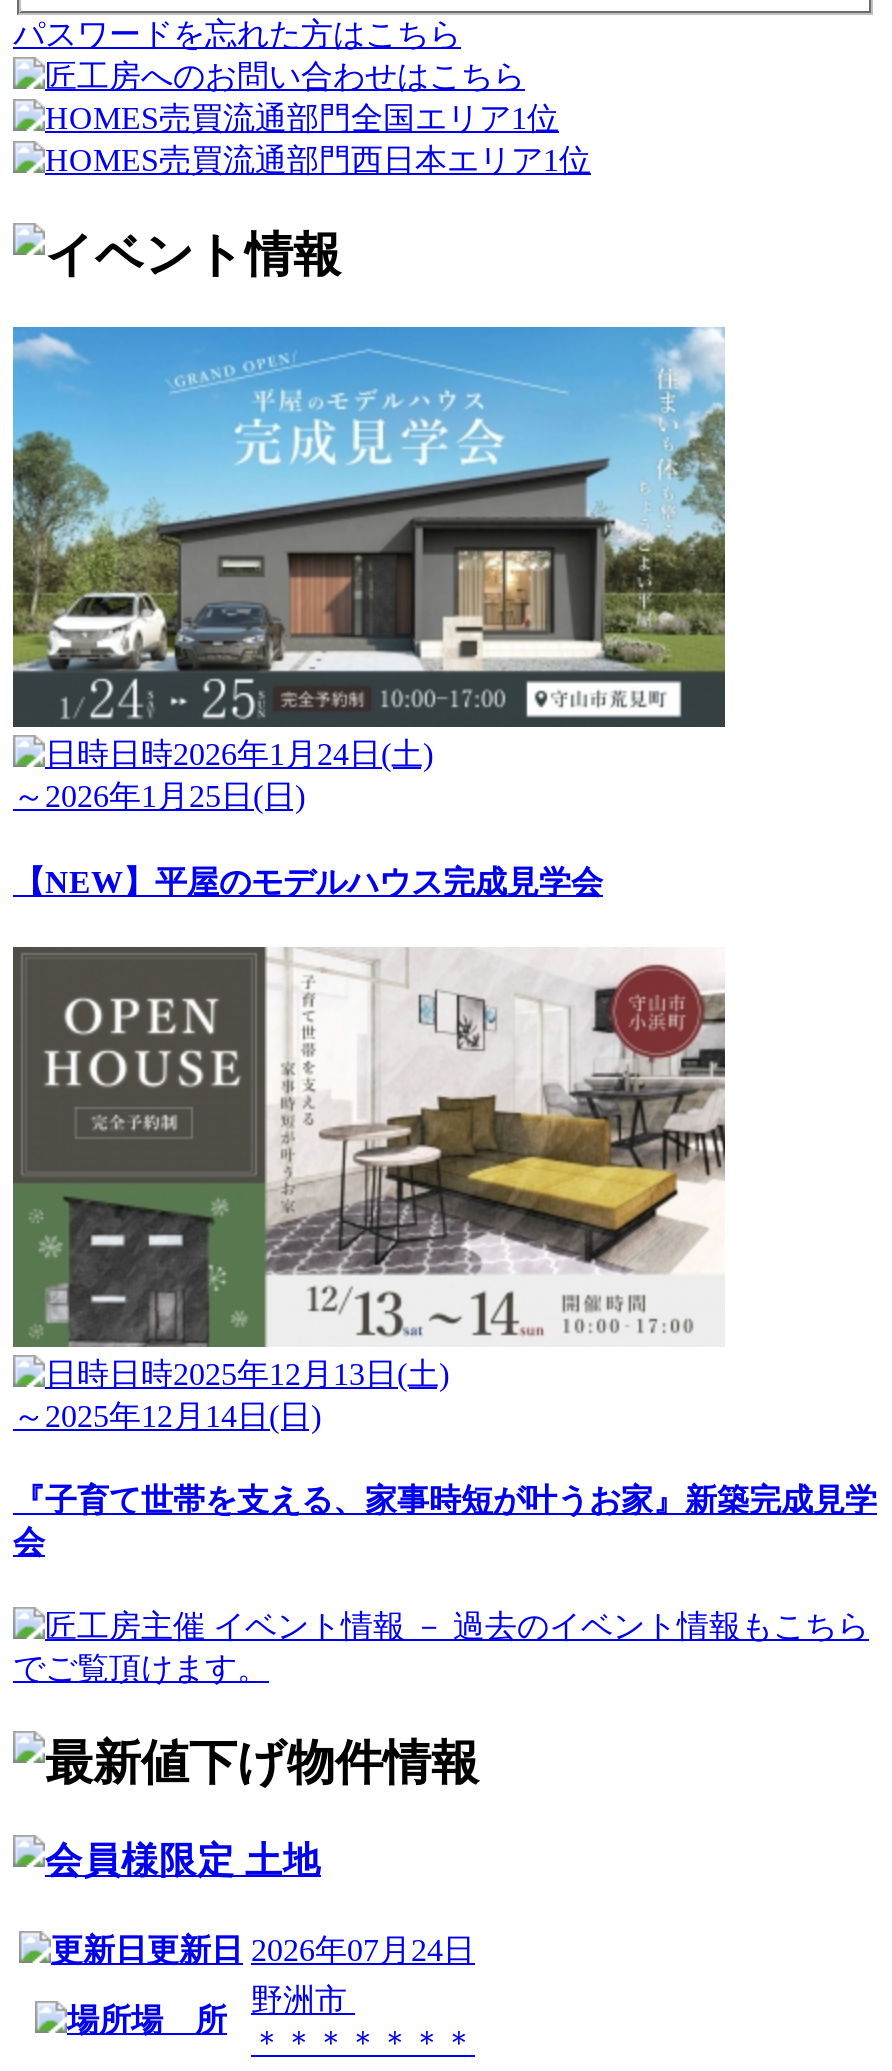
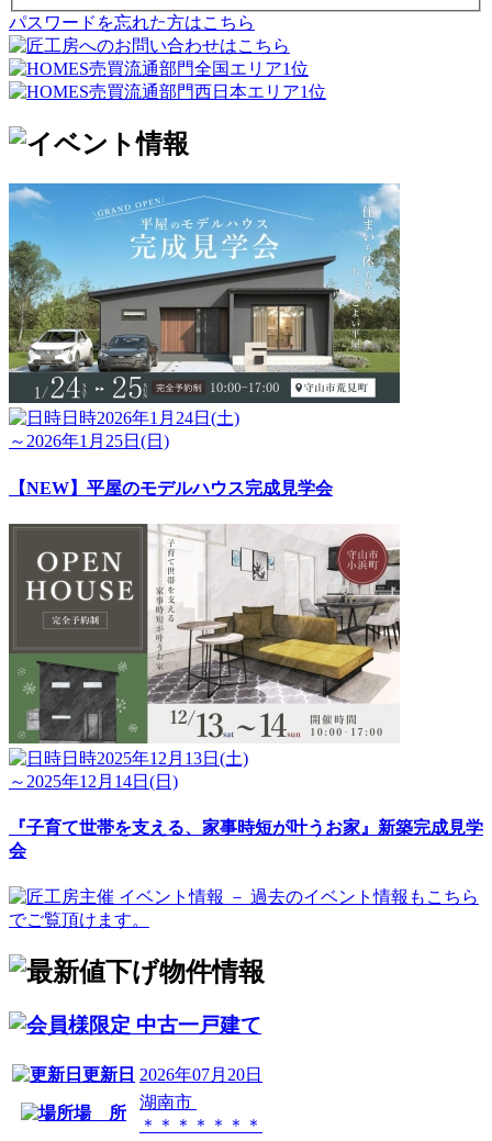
[235,1839,321,1881] 土地 -> [131,1014,261,1037] 中古一戸建て
[147,1933,475,1967] 更新日 2026年07月24日 -> [82,1065,262,1084] 更新日 2026年07月20日
[251,1983,355,2017] 野洲市 -> [139,1092,197,1111] 湖南市

